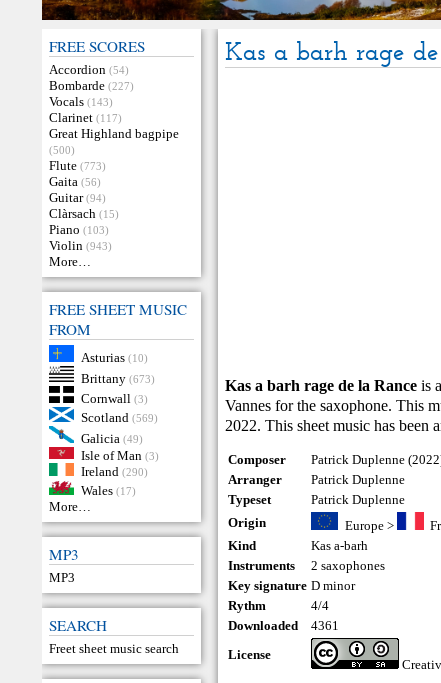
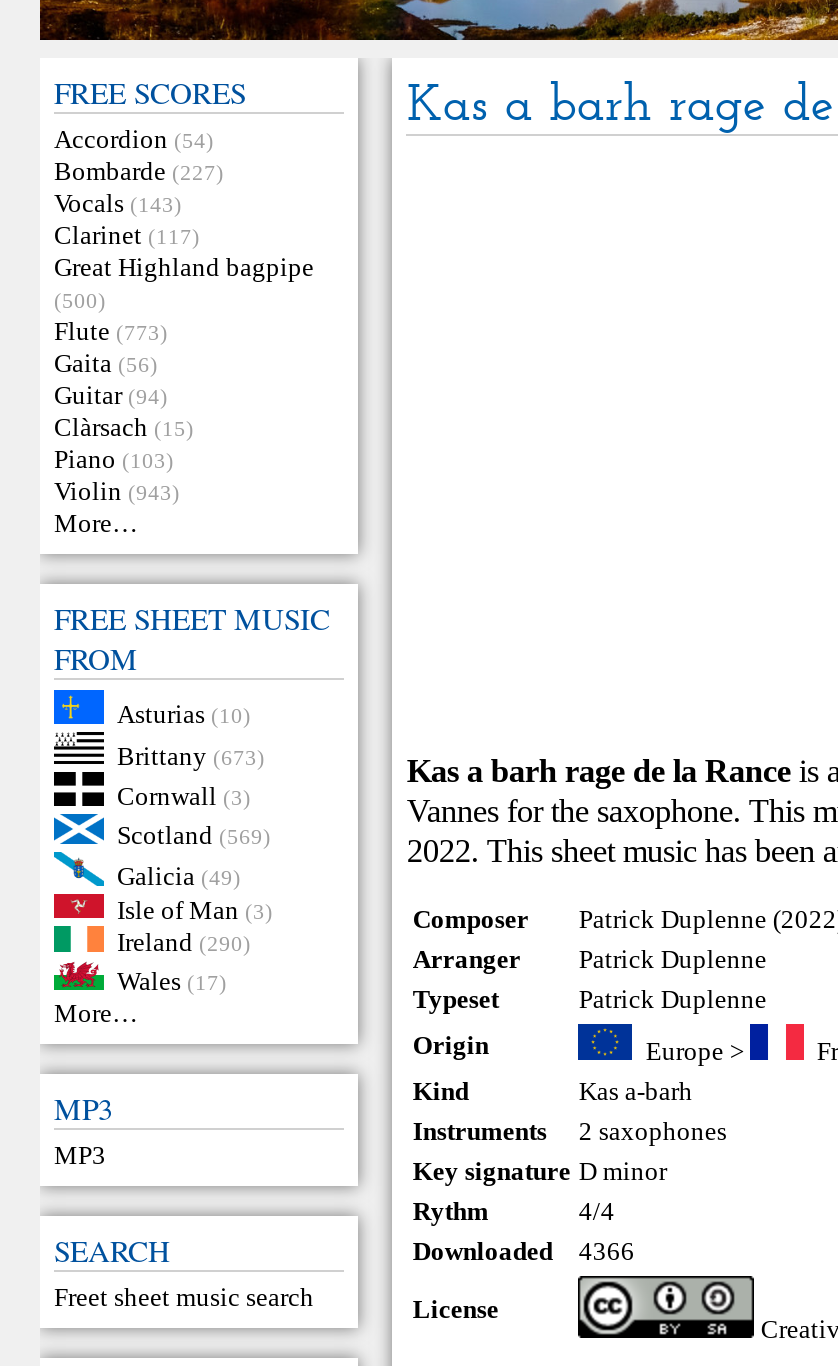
[228,618,339,633] Downloaded 4361 -> [413,1236,635,1266] Downloaded 4366

